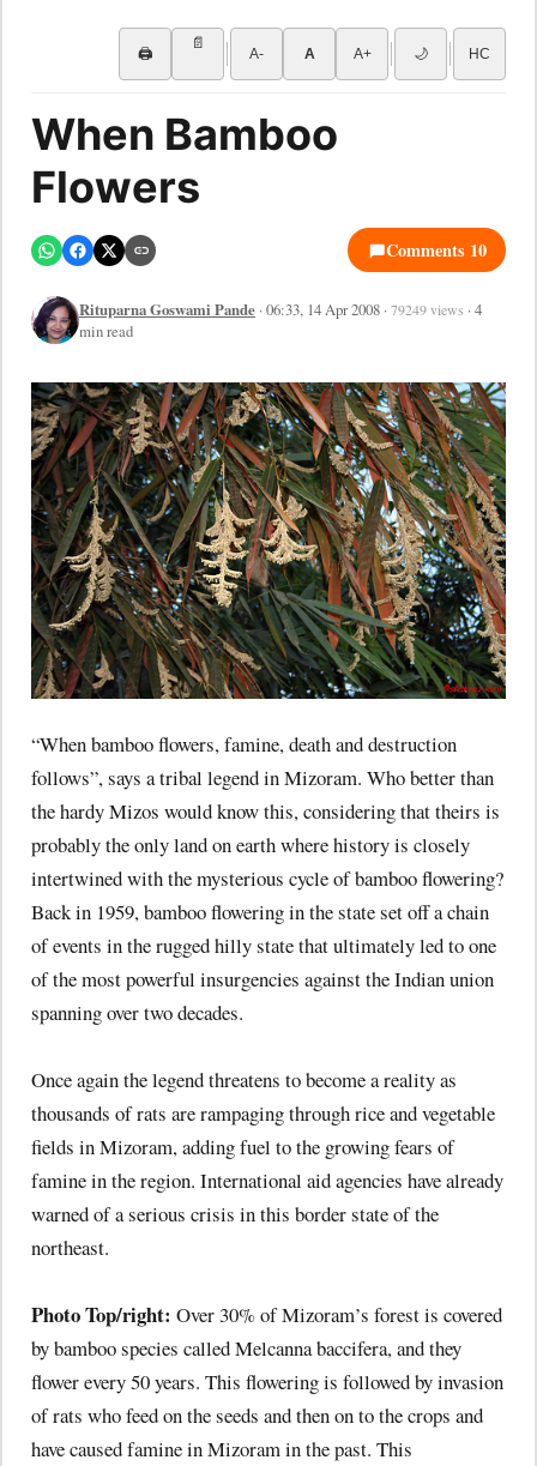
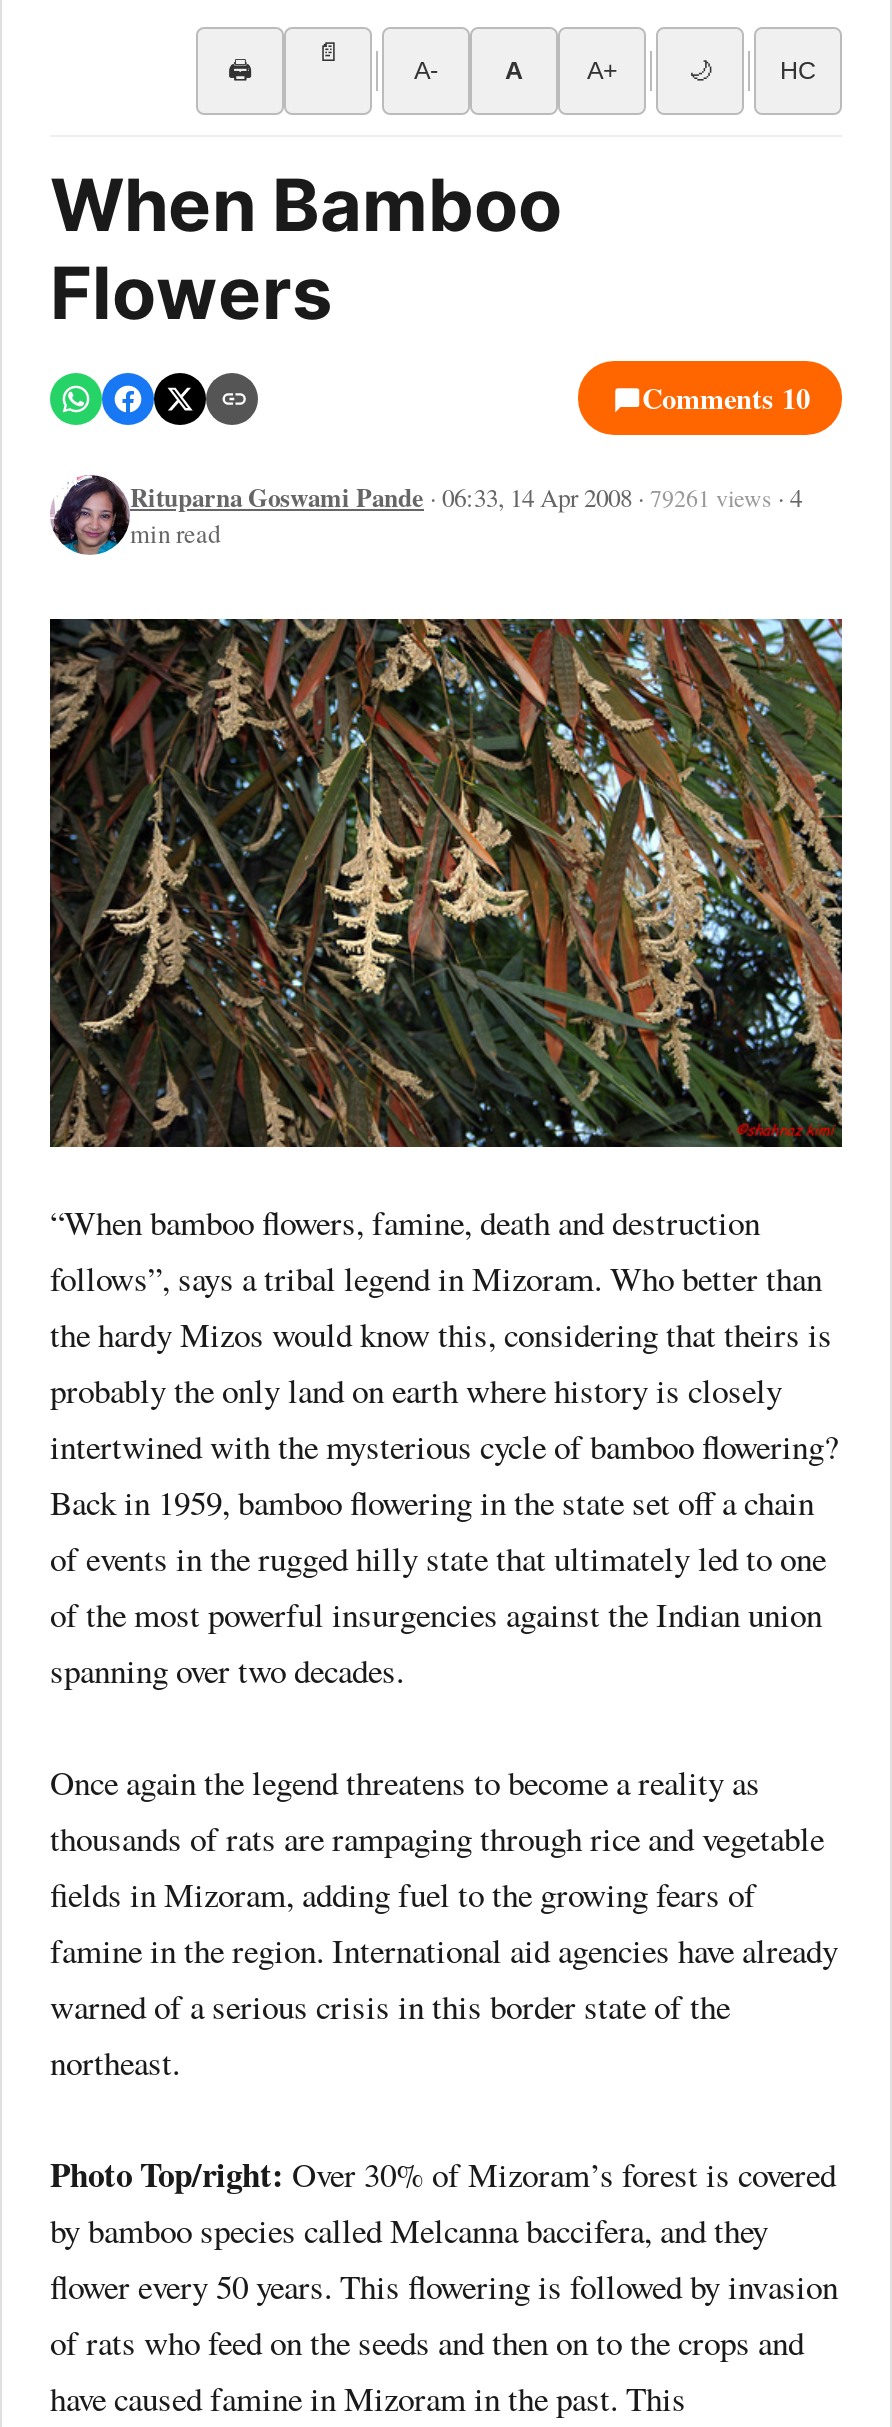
[79,298,482,320] Rituparna Goswami Pande · 06:33, 14 Apr 2008 · 79249 views · 4 -> [130,479,802,515] Rituparna Goswami Pande · 06:33, 14 Apr 2008 · 79261 views · 4

